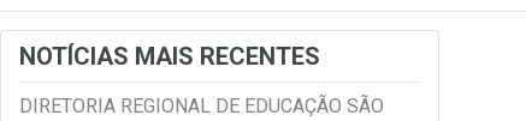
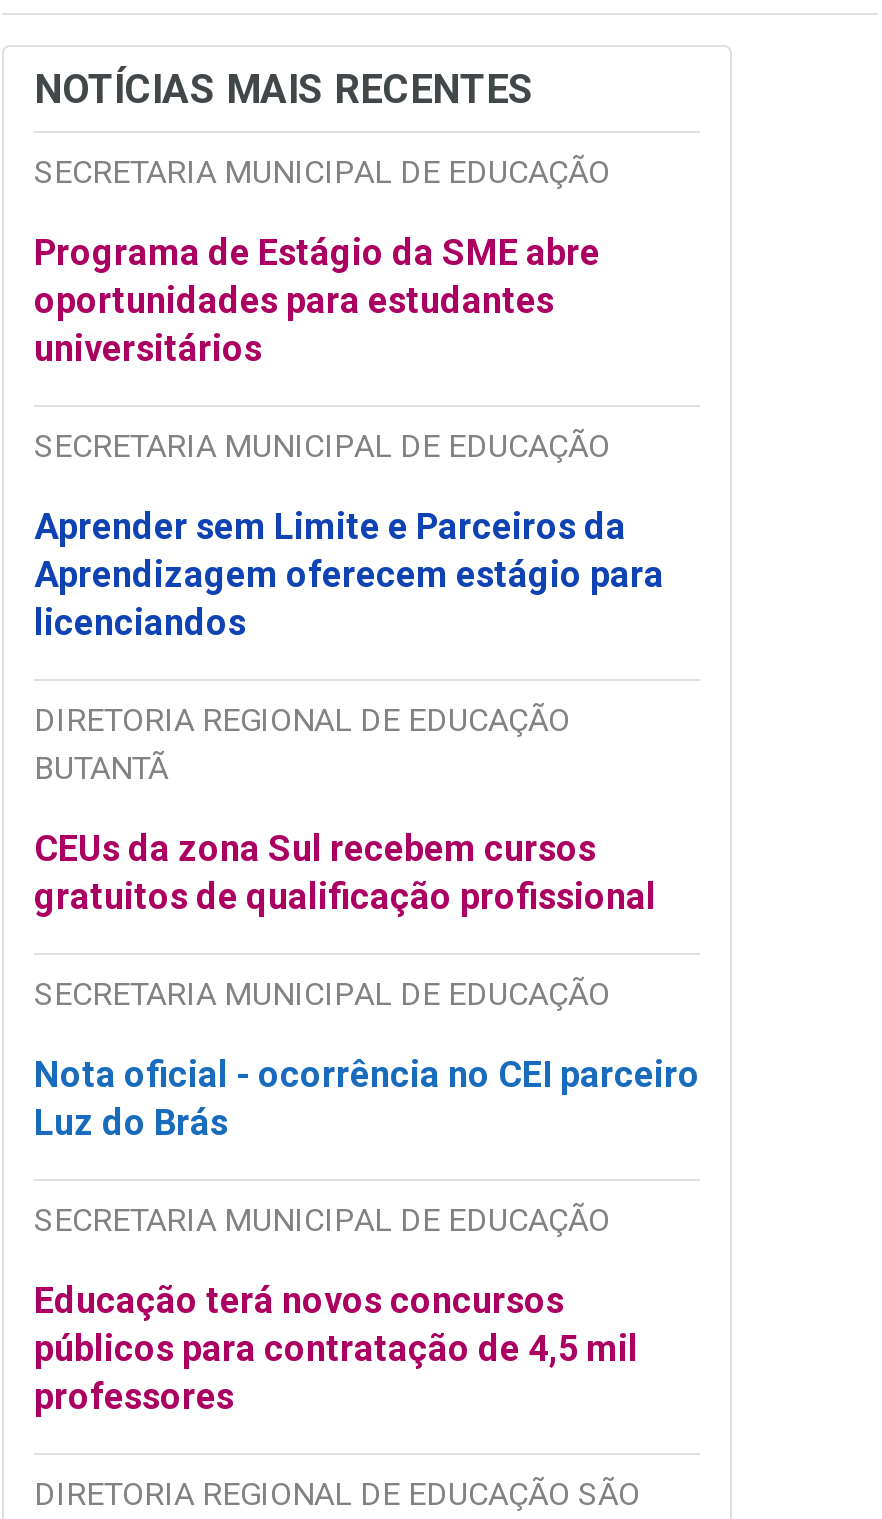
none -> [34,153,700,1417] SECRETARIA MUNICIPAL DE EDUCAÇÃO | Programa de Estágio da SME abre | oportunidades para estudantes | universitários | SECRETARIA MUNICIPAL DE EDUCAÇÃO | Aprender sem Limite e Parceiros da | Aprendizagem oferecem estágio para | licenciandos | DIRETORIA REGIONAL DE EDUCAÇÃO | BUTANTÃ | CEUs da zona Sul recebem cursos | gratuitos de qualificação profissional | SECRETARIA MUNICIPAL DE EDUCAÇÃO | Nota oficial - ocorrência no CEI parceiro | Luz do Brás | SECRETARIA MUNICIPAL DE EDUCAÇÃO | Educação terá novos concursos | públicos para contratação de 4,5 mil | professores

